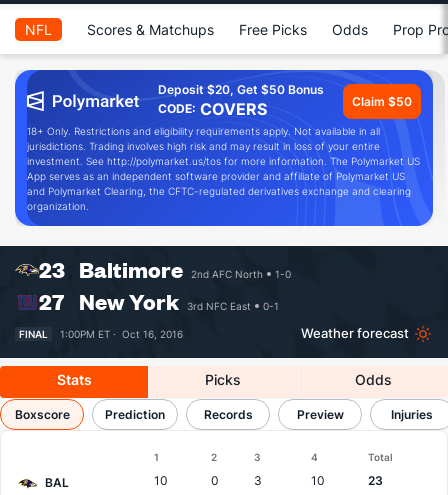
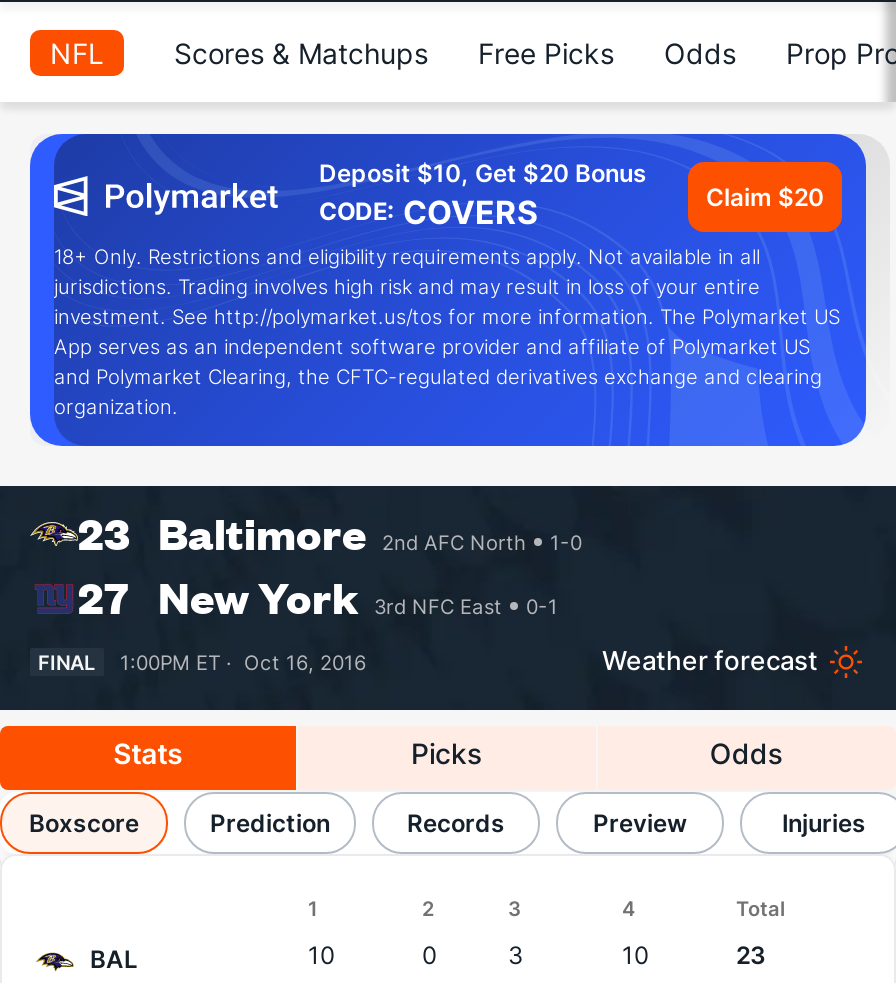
[158,82,324,97] Deposit $20, Get $50 Bonus -> [319,158,647,188] Deposit $10, Get $20 Bonus
[352,93,412,108] Claim $50 -> [706,181,824,211] Claim $20

